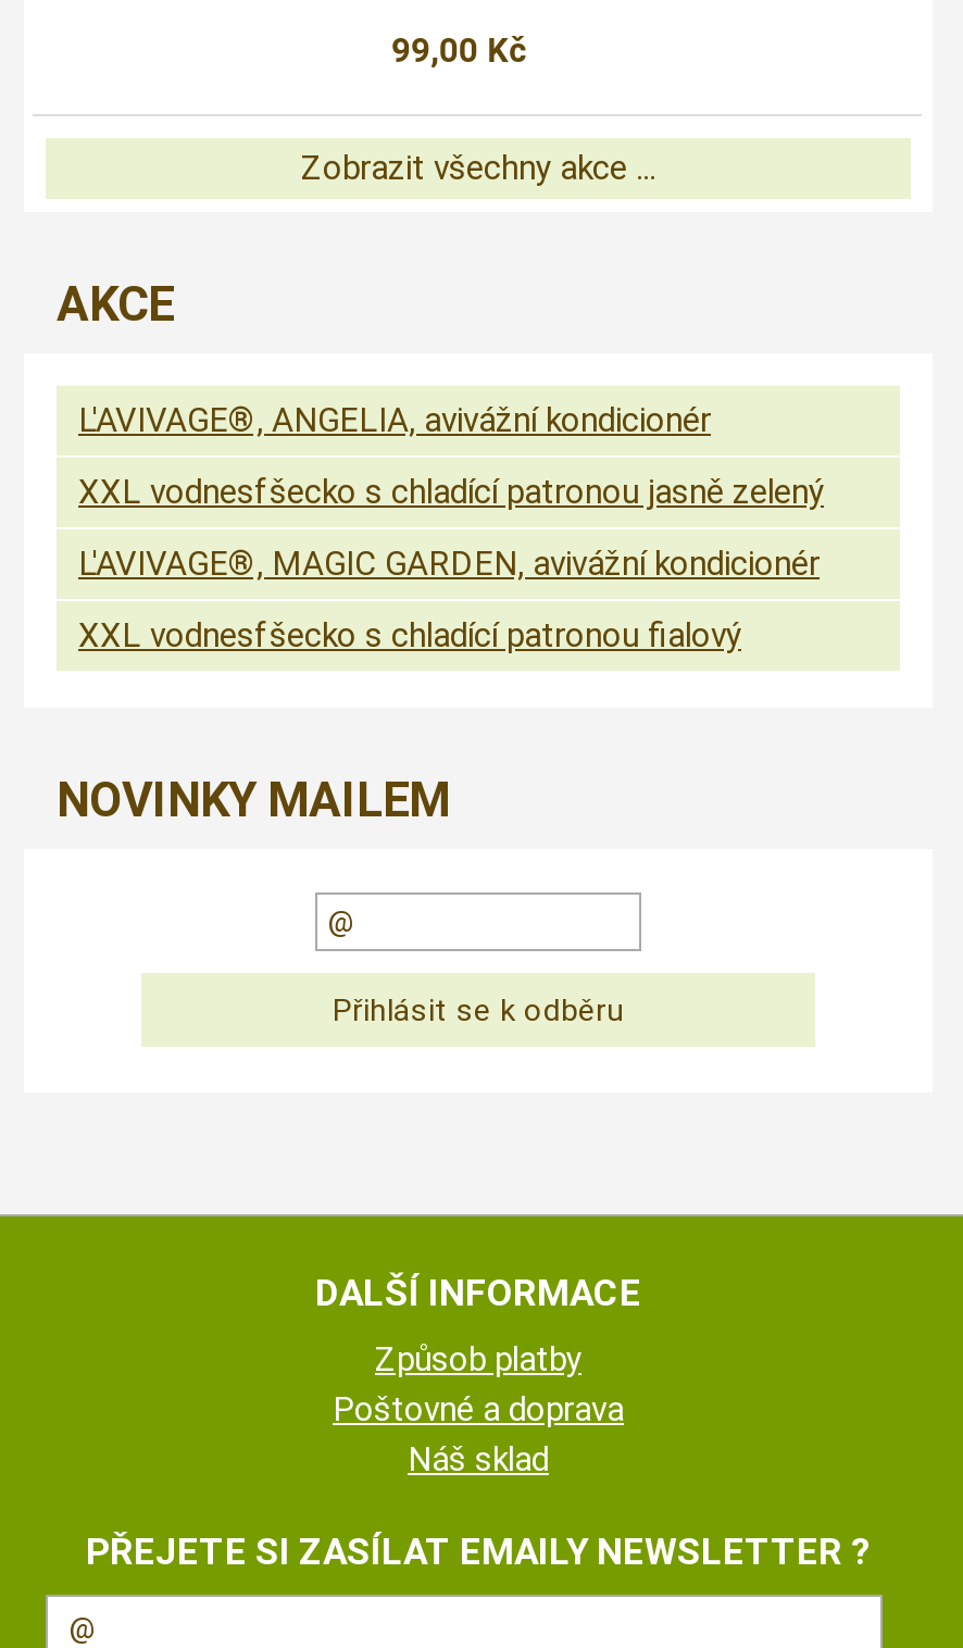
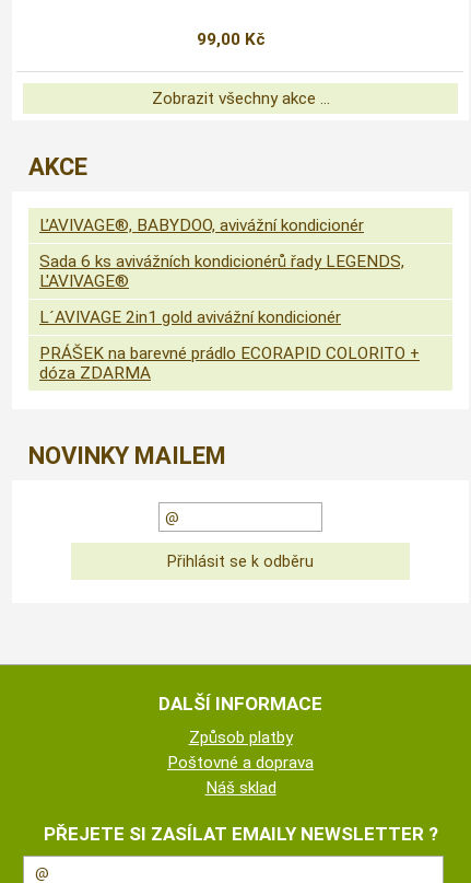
[78,400,711,439] L'AVIVAGE®, ANGELIA, avivážní kondicionér -> [39,216,364,235] L’AVIVAGE®, BABYDOO, avivážní kondicionér
[78,472,824,511] XXL vodnesfšecko s chladící patronou jasně zelený -> [39,252,404,291] Sada 6 ks avivážních kondicionérů řady LEGENDS, | L'AVIVAGE®
[78,544,820,583] L'AVIVAGE®, MAGIC GARDEN, avivážní kondicionér -> [39,307,341,327] L´AVIVAGE 2in1 gold avivážní kondicionér
[78,615,741,654] XXL vodnesfšecko s chladící patronou fialový -> [39,344,420,383] PRÁŠEK na barevné prádlo ECORAPID COLORITO + | dóza ZDARMA

